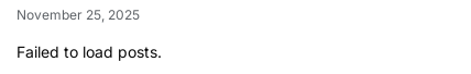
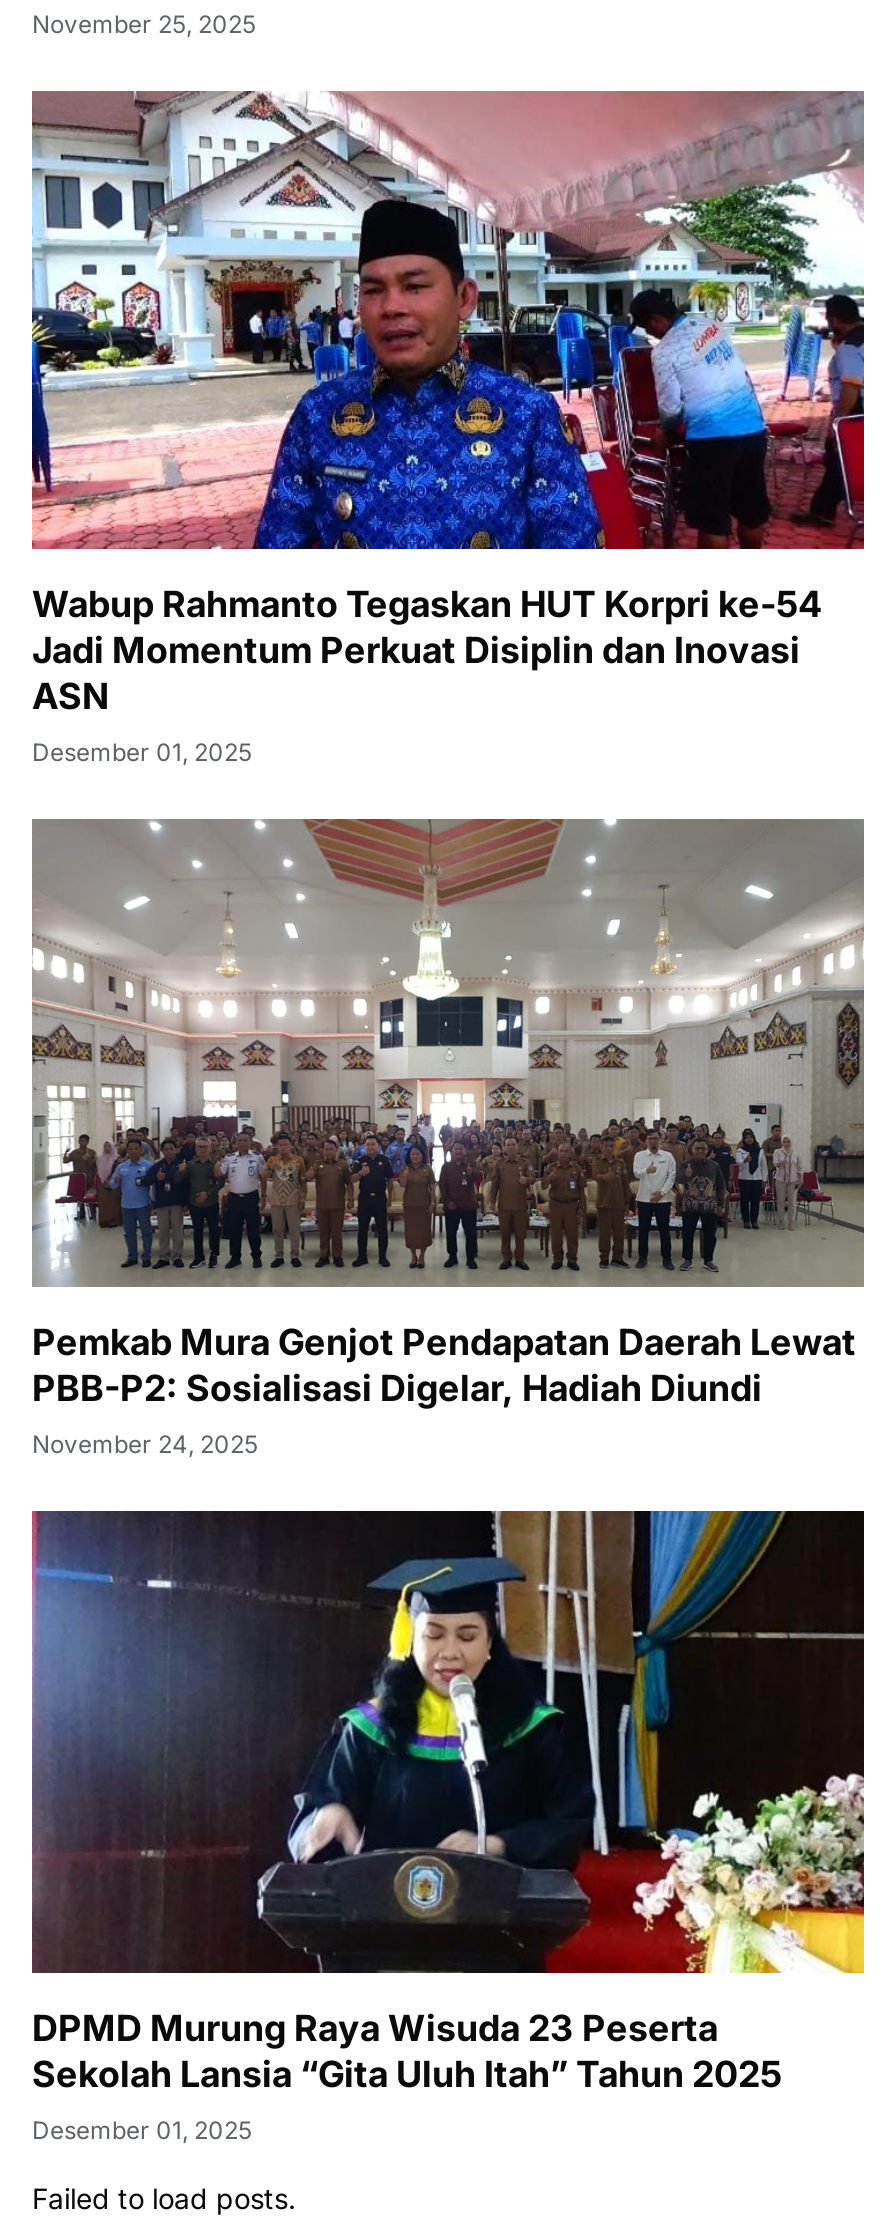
none -> [30,90,866,768] [image] | Wabup Rahmanto Tegaskan HUT Korpri ke-54 | Jadi Momentum Perkuat Disiplin dan Inovasi | ASN | Desember 01, 2025
none -> [30,816,866,1460] [image] | Pemkab Mura Genjot Pendapatan Daerah Lewat | PBB-P2: Sosialisasi Digelar, Hadiah Diundi | November 24, 2025
none -> [30,1508,866,2146] [image] | DPMD Murung Raya Wisuda 23 Peserta | Sekolah Lansia “Gita Uluh Itah” Tahun 2025 | Desember 01, 2025

